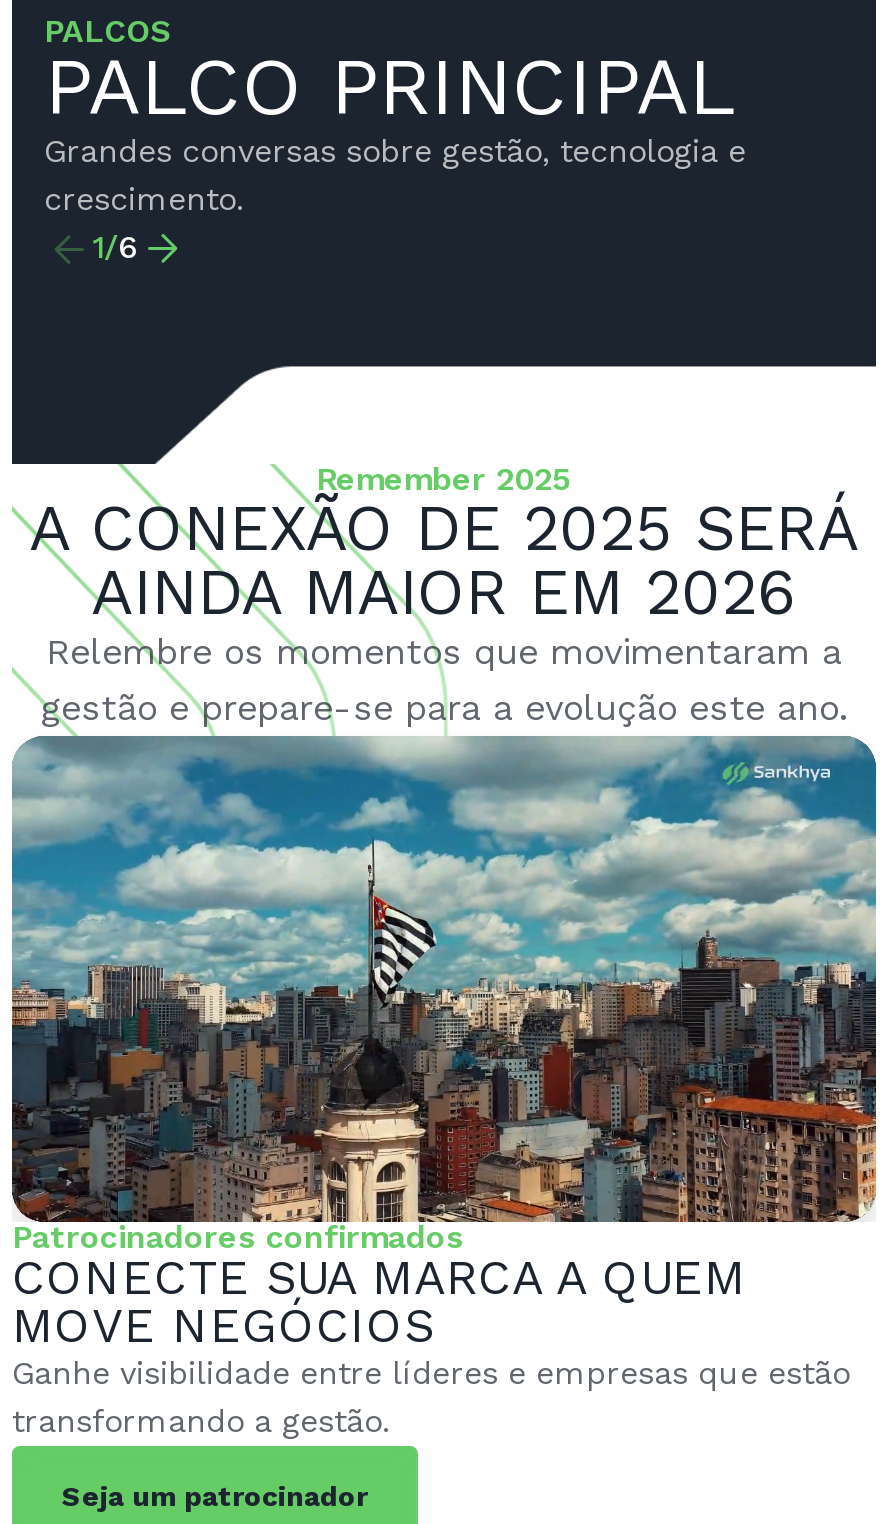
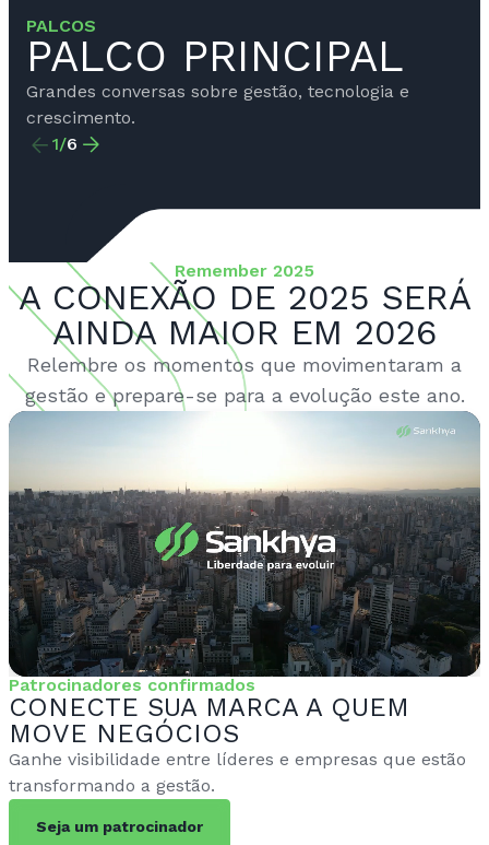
[10,734,878,1224] [image] -> [8,411,481,678] [image]

